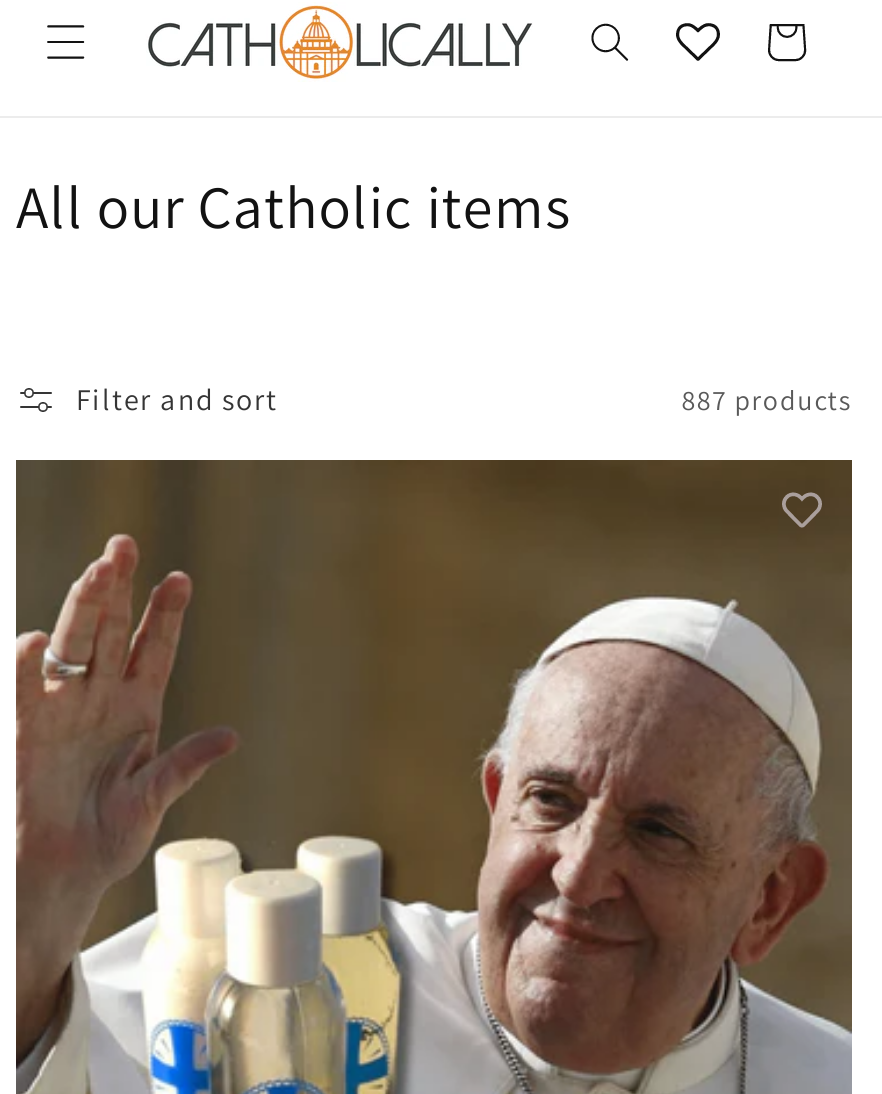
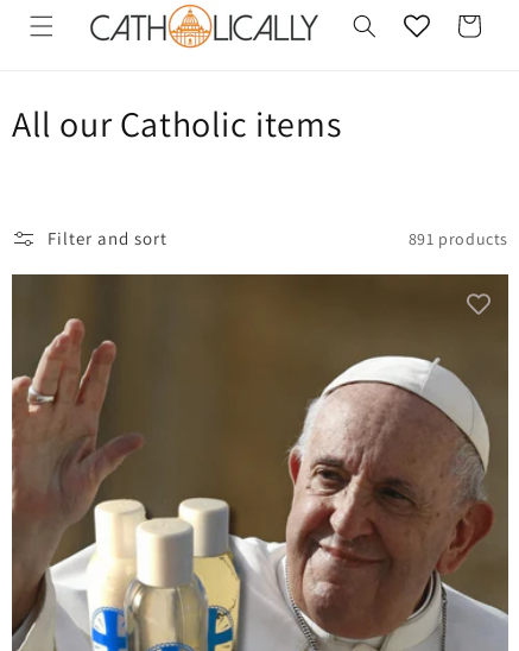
[682,381,852,417] 887 products -> [408,227,508,249] 891 products

